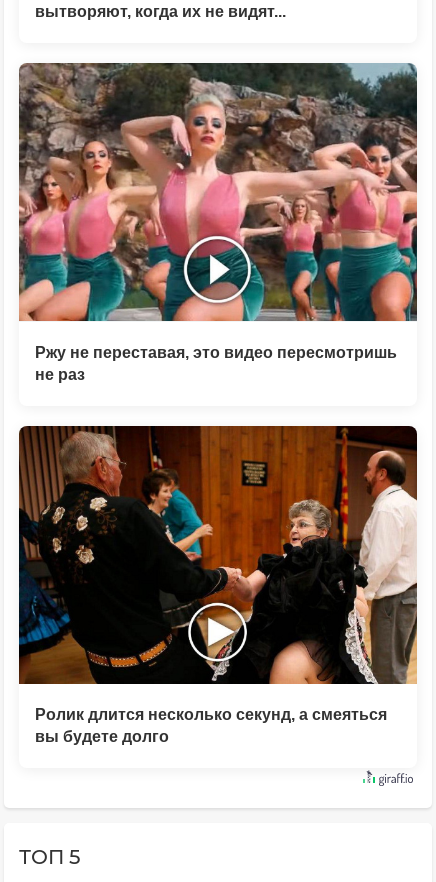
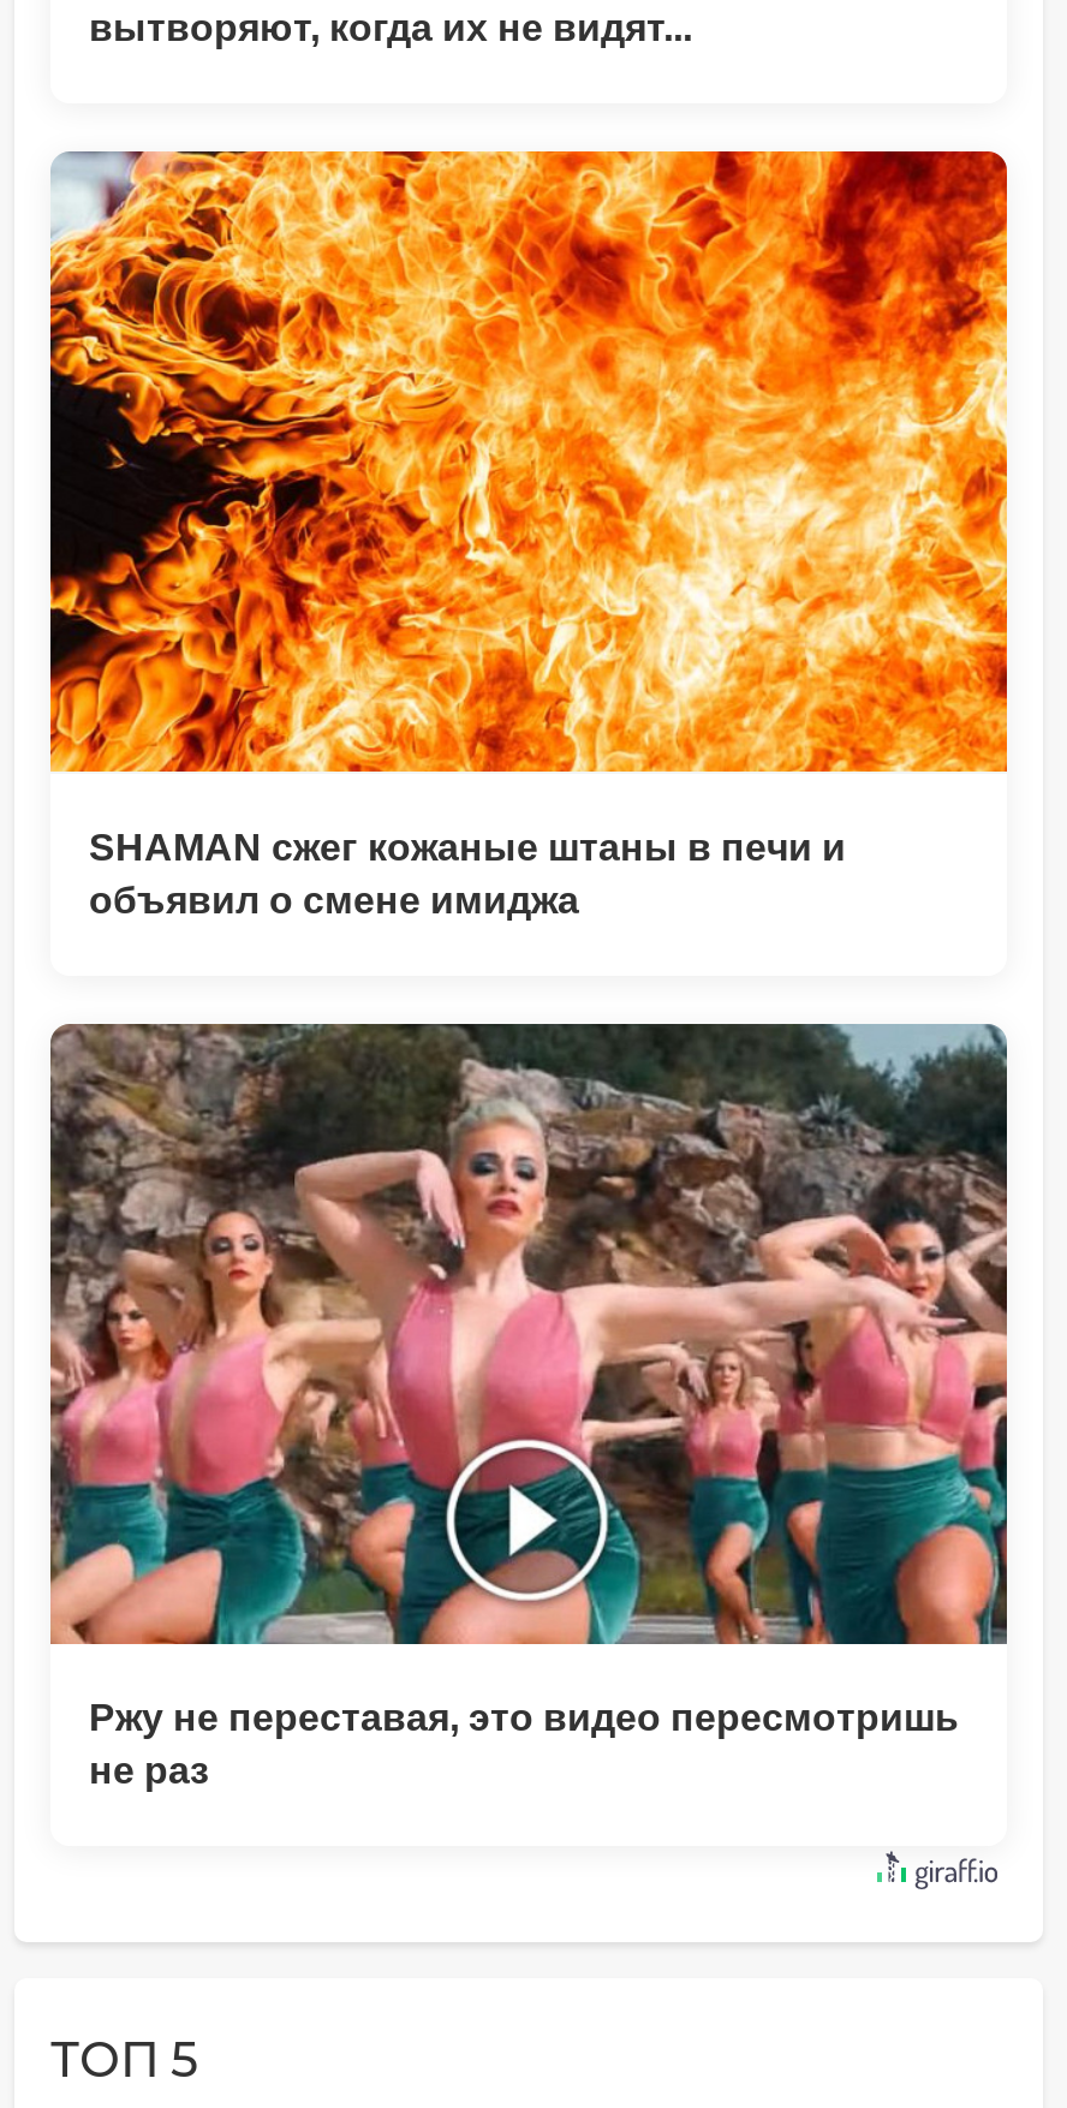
none -> [48,149,1009,920] [image] | SHAMAN сжег кожаные штаны в печи и | объявил о смене имиджа
moved [17,61,419,383] -> [46,1019,1012,1791]: [image] | Ржу не переставая, это видео пересмотришь | не раз
[18,425,418,745] [image] | Ролик длится несколько секунд, а смеяться | вы будете долго -> none

